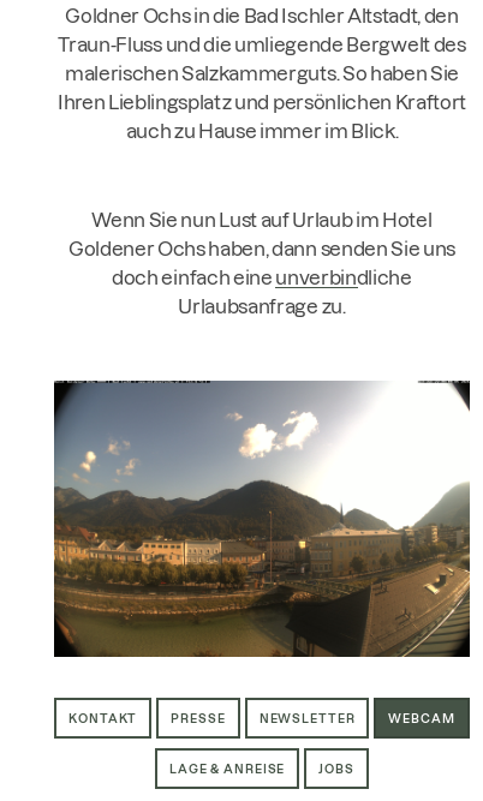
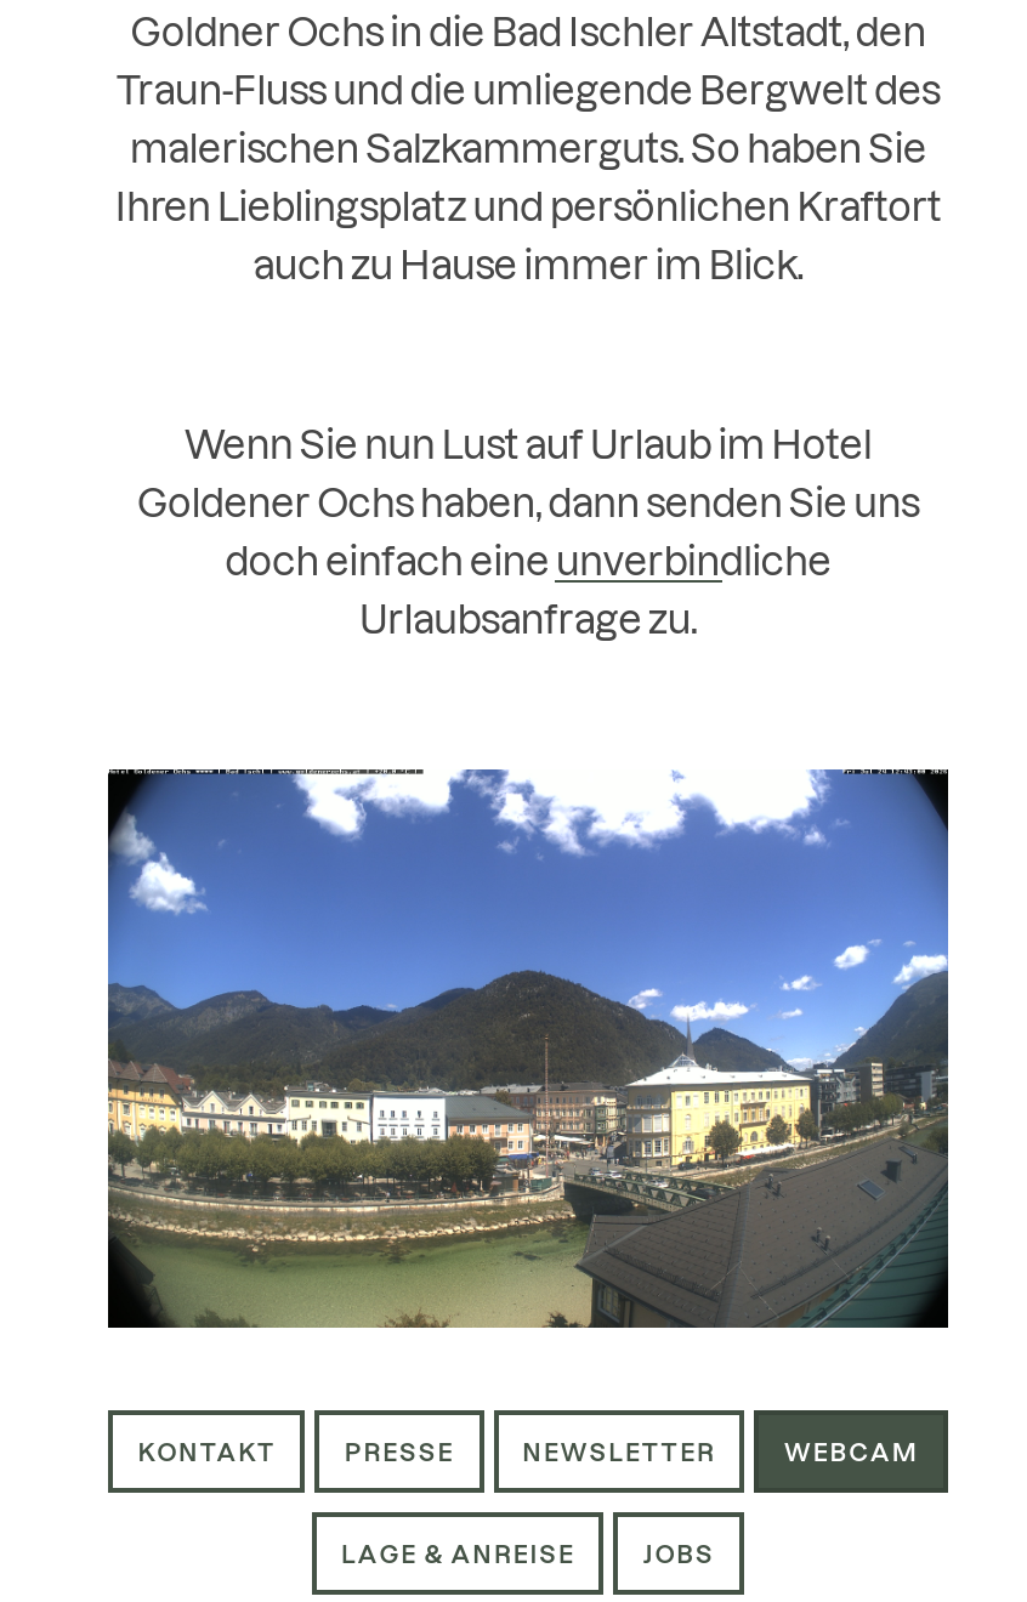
[54,379,471,657] [image] -> [108,767,951,1330] [image]

